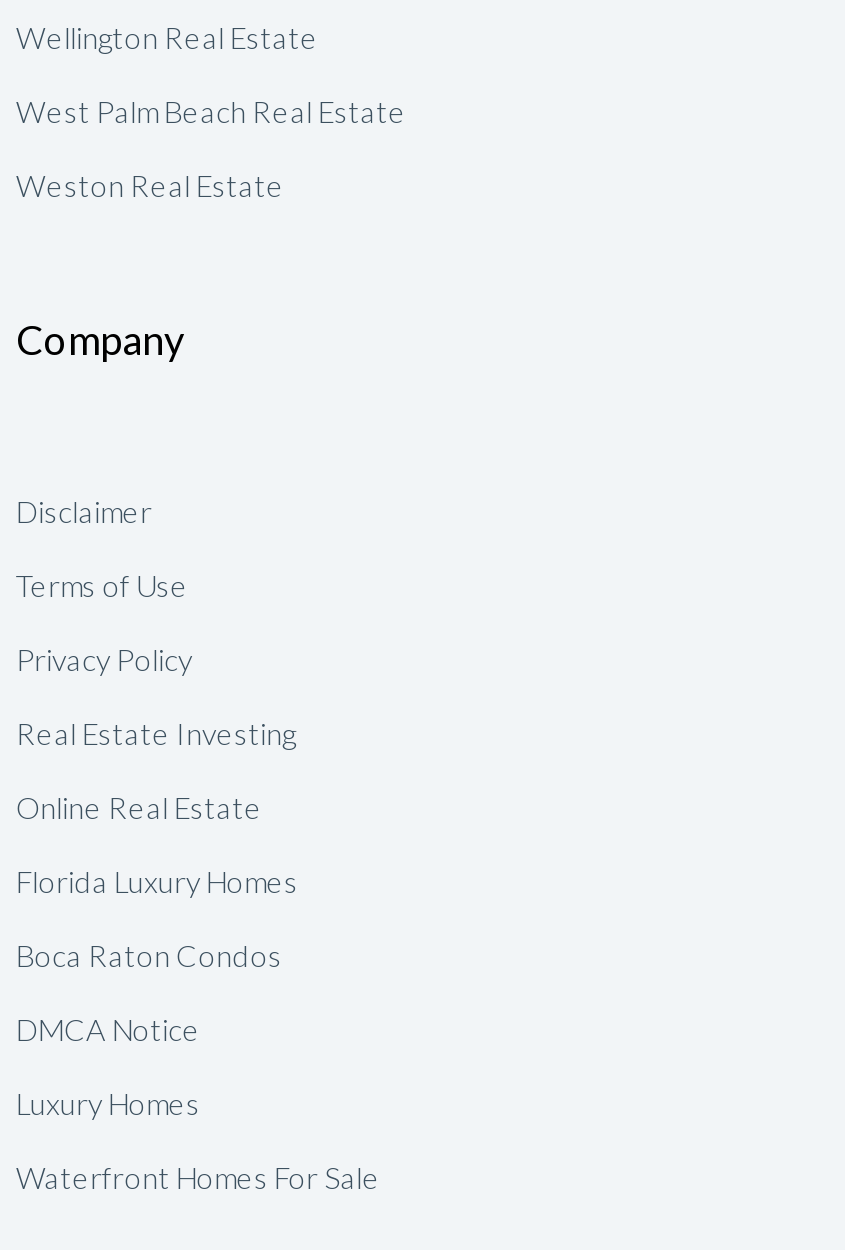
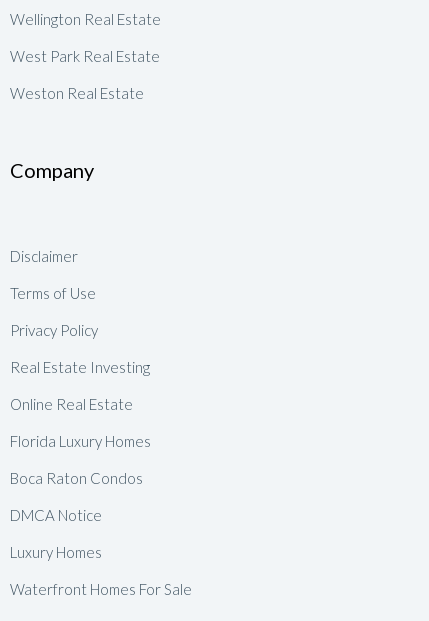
[16,92,406,128] West Palm Beach Real Estate -> [10,46,160,64] West Park Real Estate

